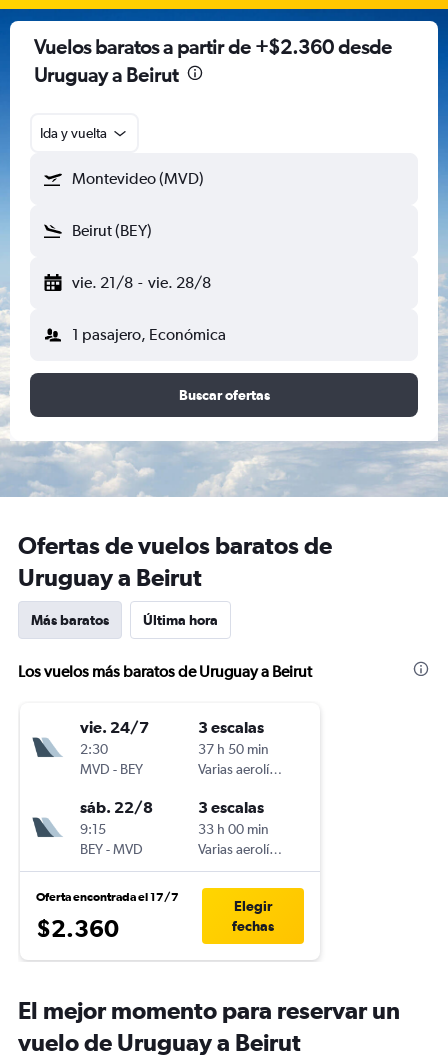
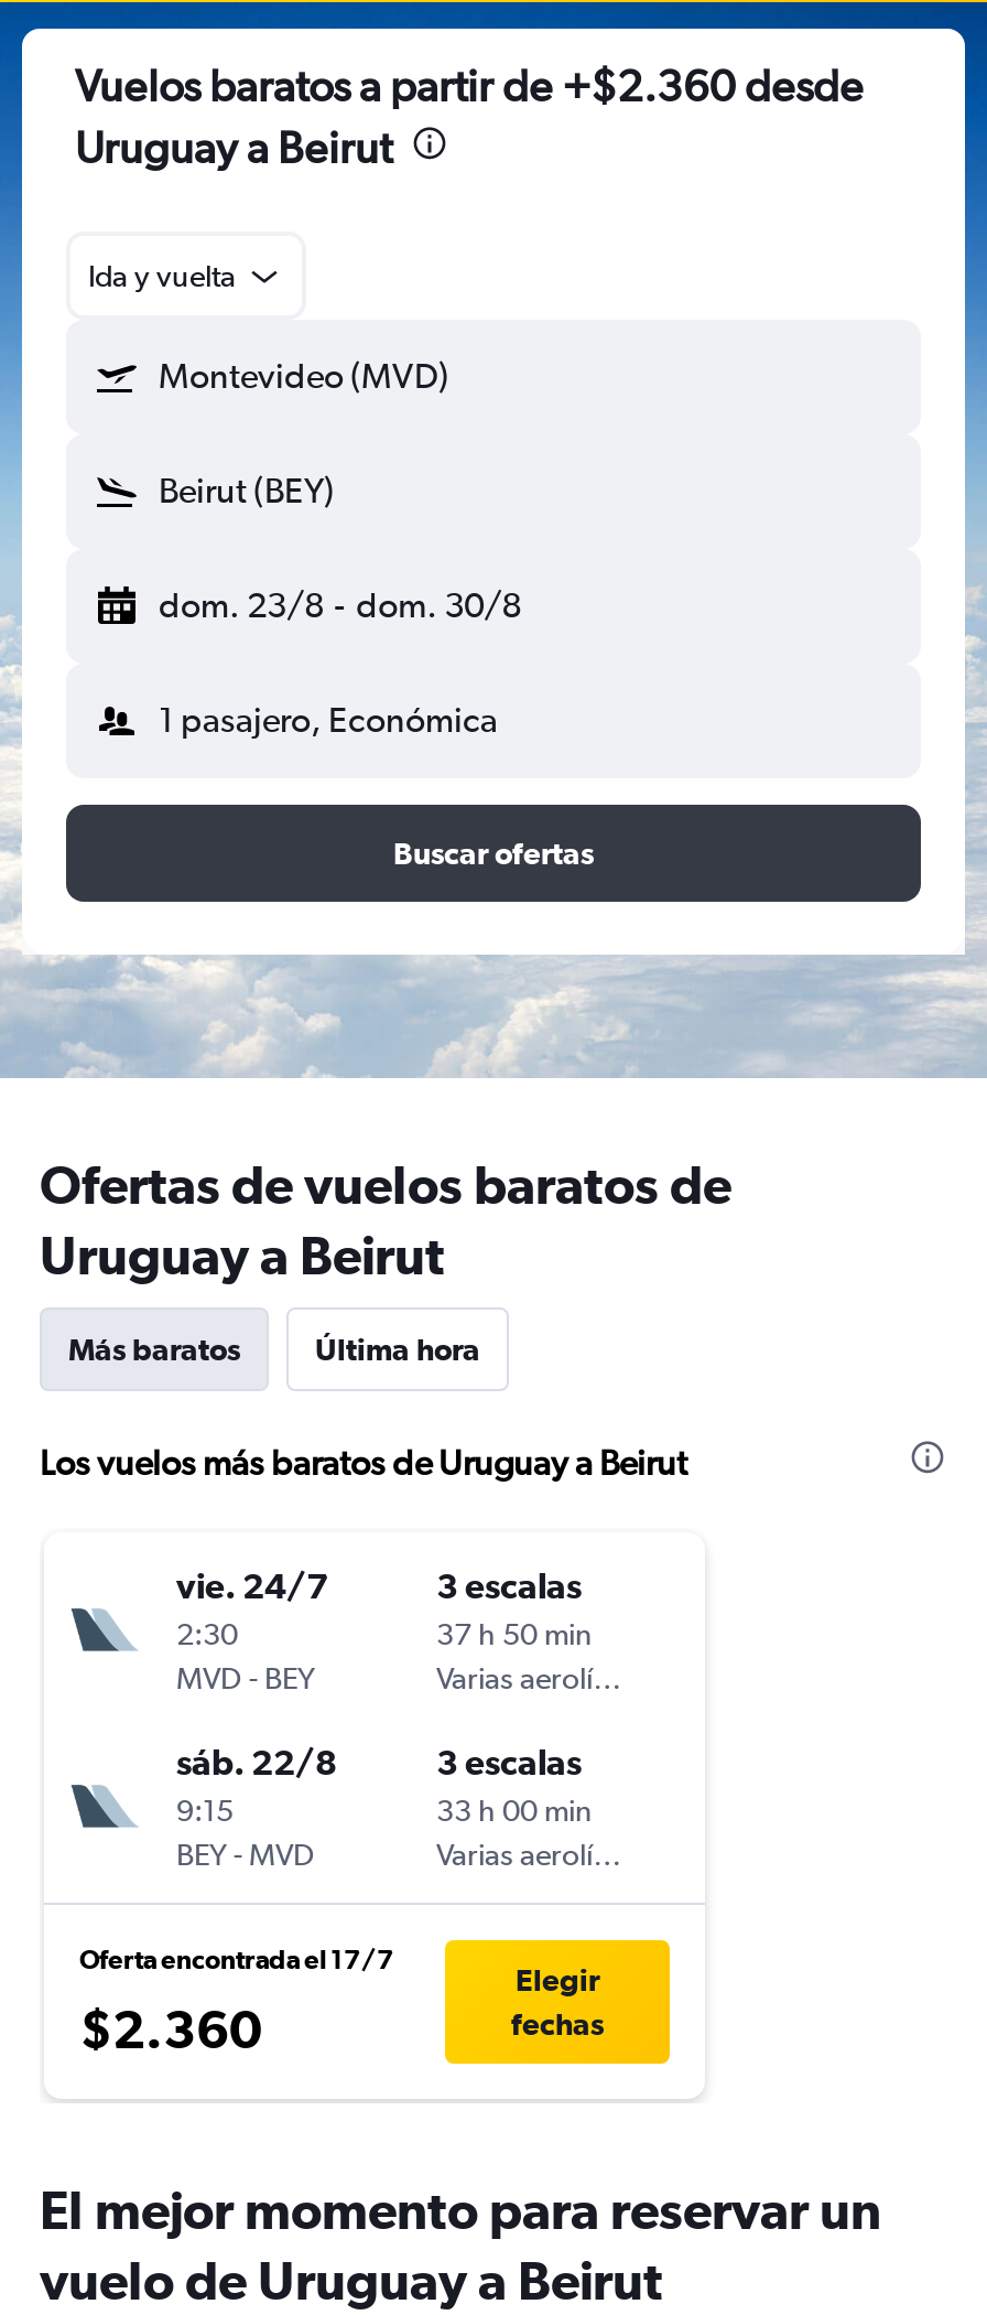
[72,273,211,292] vie. 21/8 - vie. 28/8 -> [159,584,521,626] dom. 23/8 - dom. 30/8

